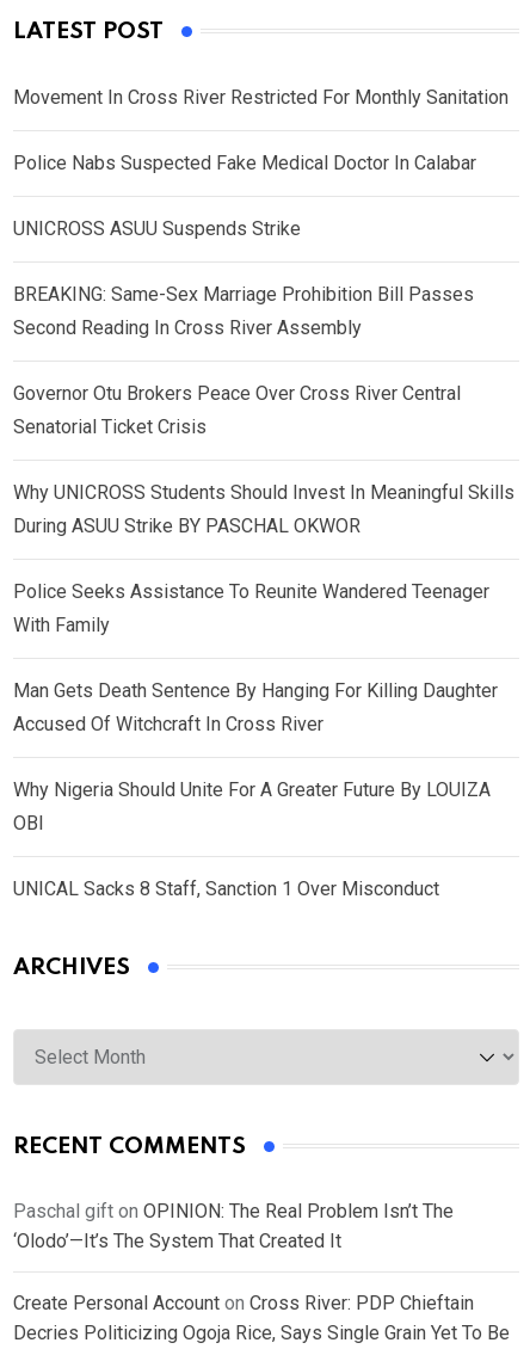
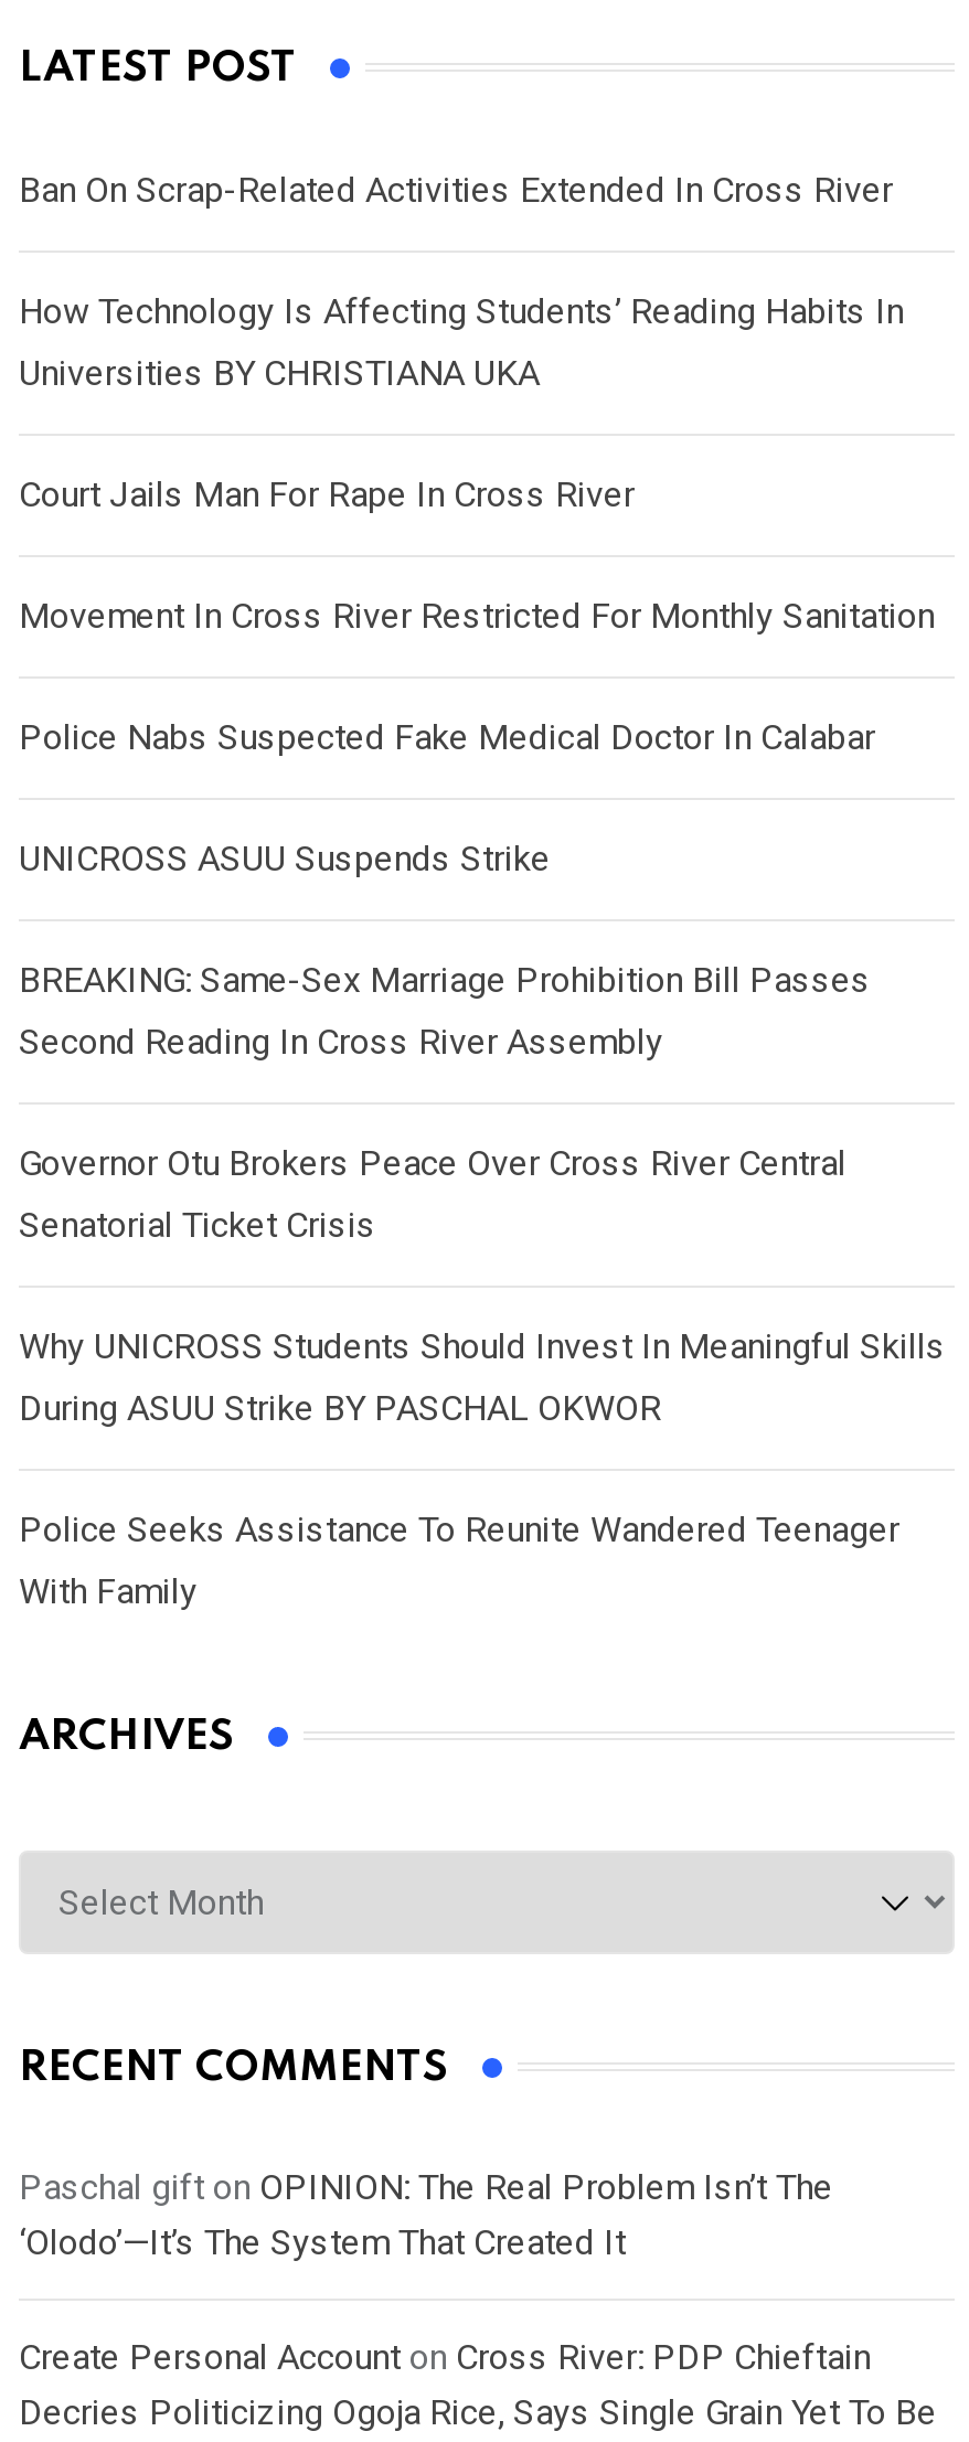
none -> [19,169,904,515] Ban On Scrap-Related Activities Extended In Cross River | How Technology Is Affecting Students’ Reading Habits In | Universities BY CHRISTIANA UKA | Court Jails Man For Rape In Cross River
moved [13,86,514,636] -> [19,595,946,1612]: Movement In Cross River Restricted For Monthly Sanitation | Police Nabs Suspected Fake Medical Doctor In Calabar | UNICROSS ASUU Suspends Strike | ... | Police Seeks Assistance To Reunite Wandered Teenager | With Family
[13,679,498,900] Man Gets Death Sentence By Hanging For Killing Daughter | Accused Of Witchcraft In Cross River | Why Nigeria Should Unite For A Greater Future By LOUIZA | OBI | UNICAL Sacks 8 Staff, Sanction 1 Over Misconduct -> none

